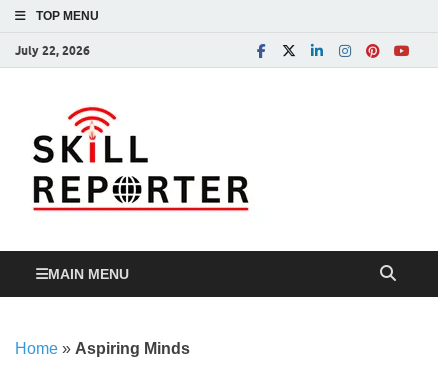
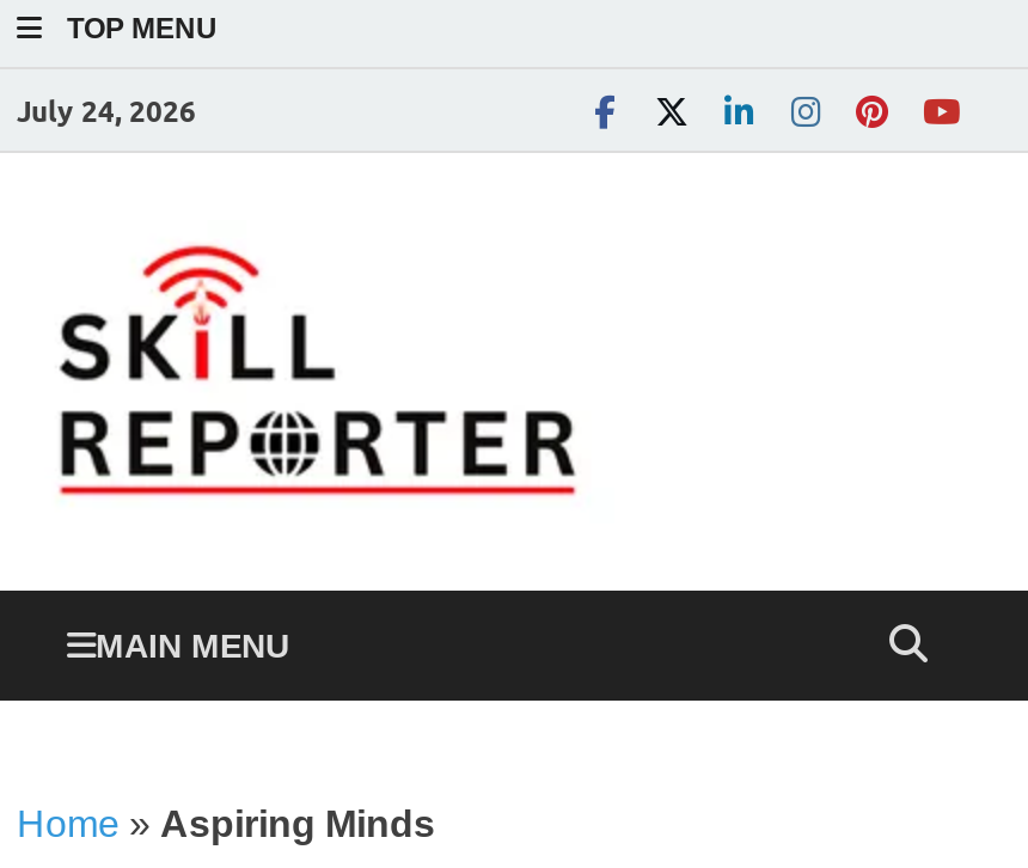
[15,42,90,57] July 22, 2026 -> [17,92,196,128] July 24, 2026

